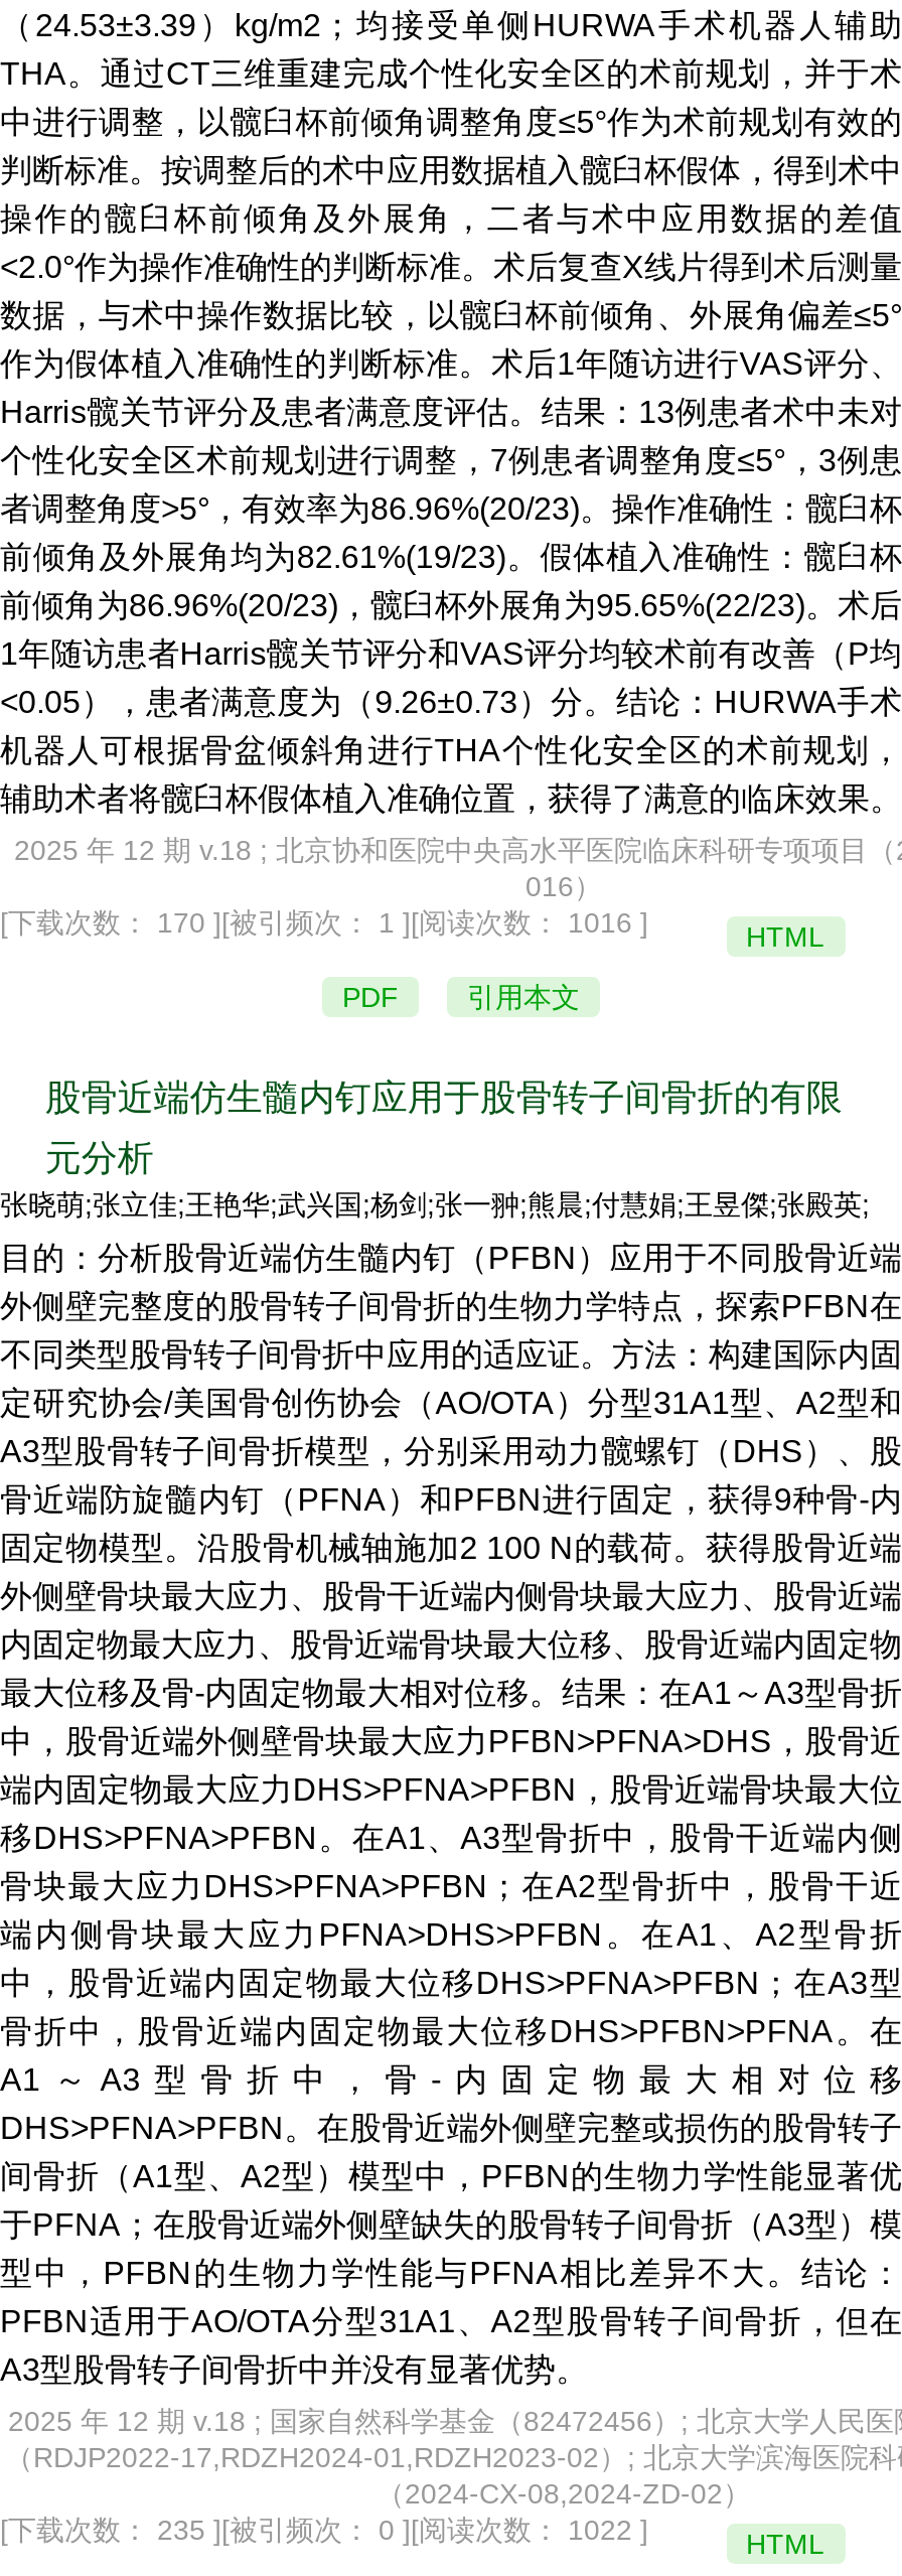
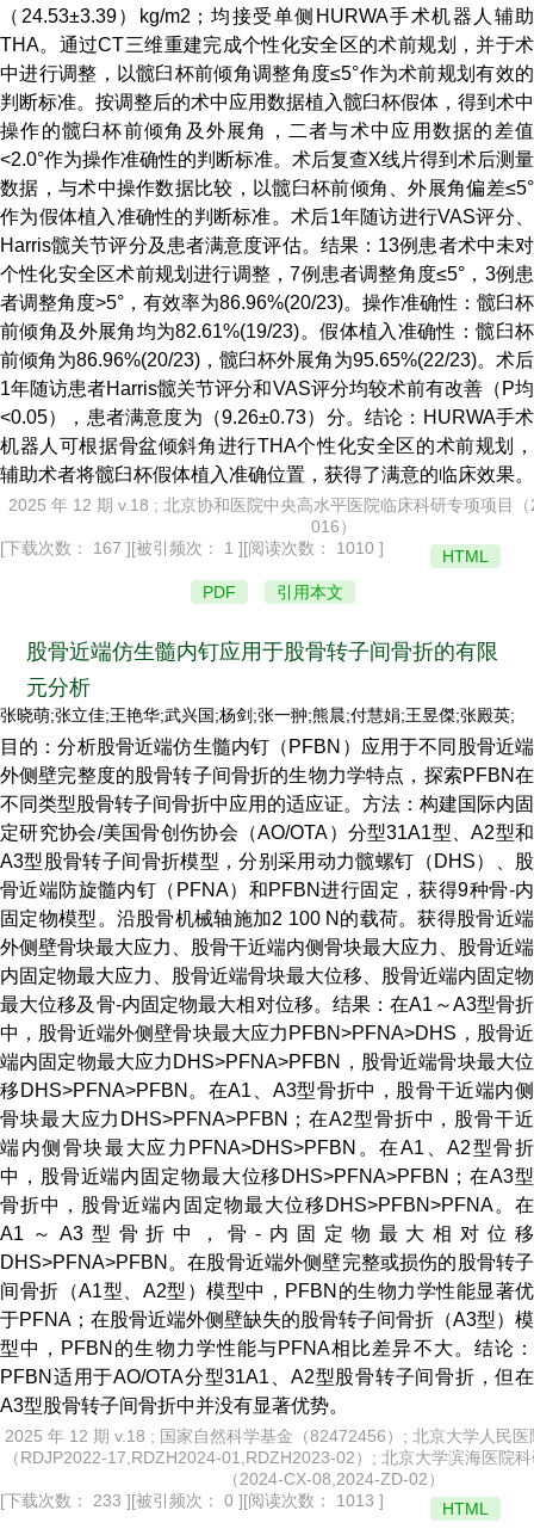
[0,907,648,939] [下载次数： 170 ][被引频次： 1 ][阅读次数： 1016 ] -> [0,539,384,558] [下载次数： 167 ][被引频次： 1 ][阅读次数： 1010 ]
[0,2514,648,2546] [下载次数： 235 ][被引频次： 0 ][阅读次数： 1022 ] -> [0,1491,384,1510] [下载次数： 233 ][被引频次： 0 ][阅读次数： 1013 ]

